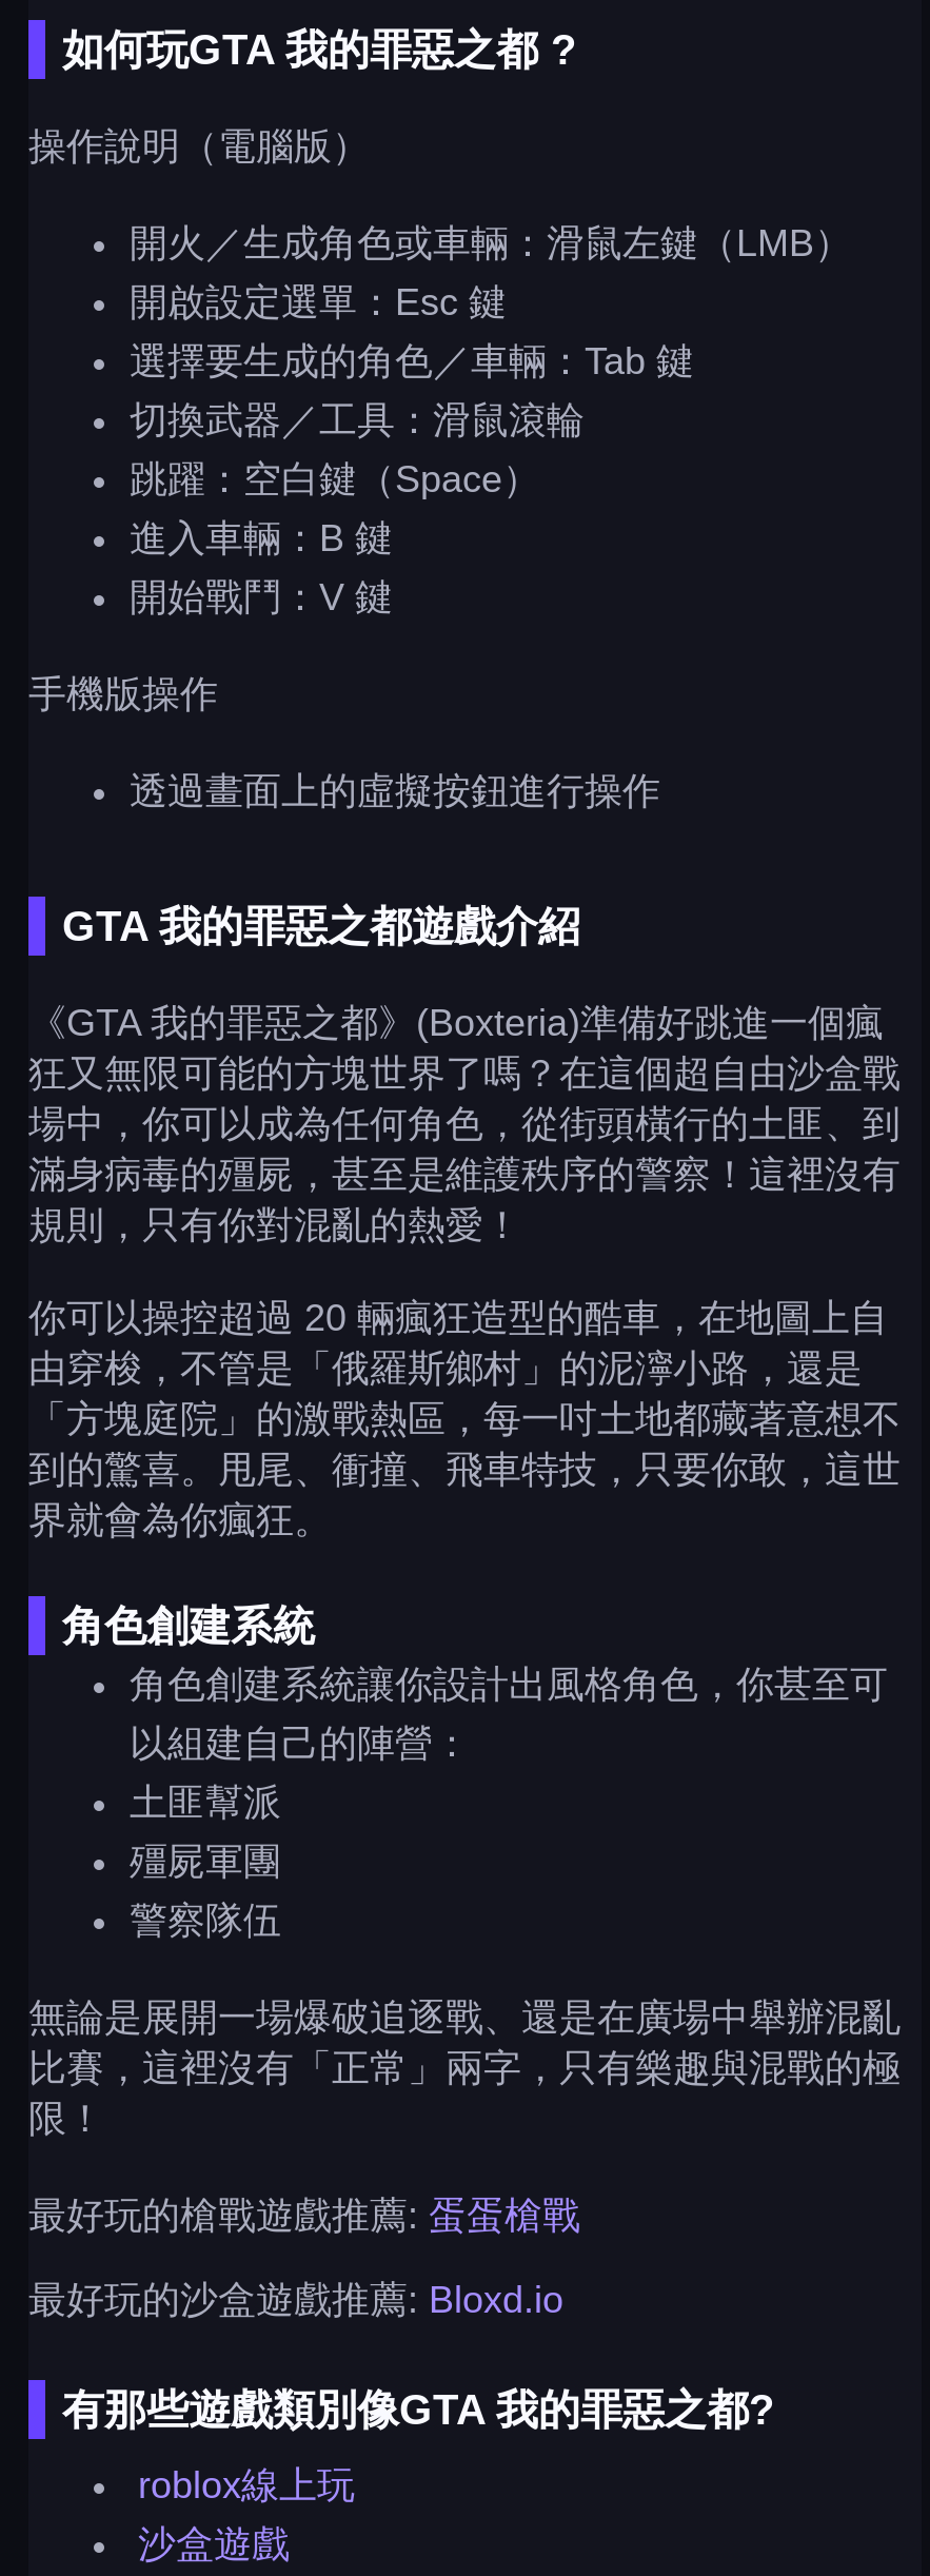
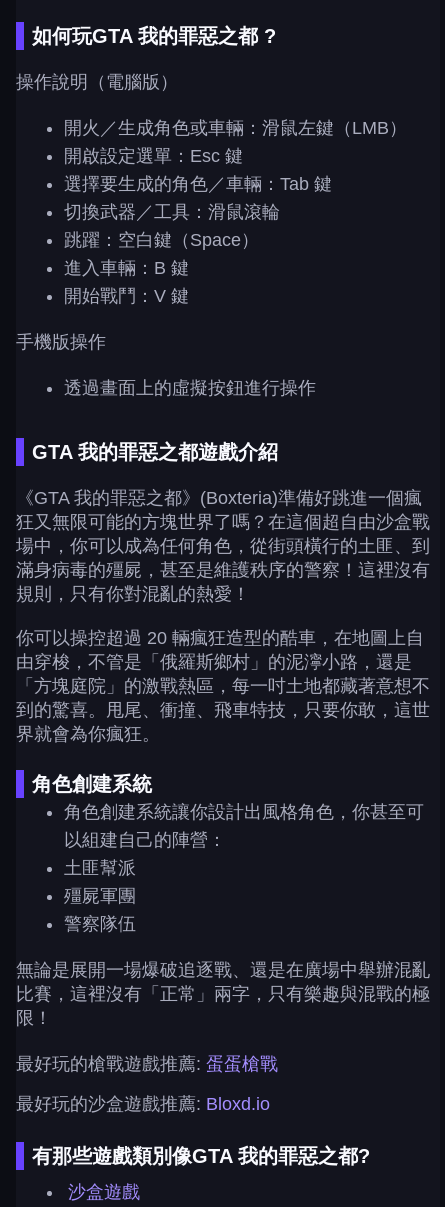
[138,2464,355,2506] roblox線上玩 -> none

